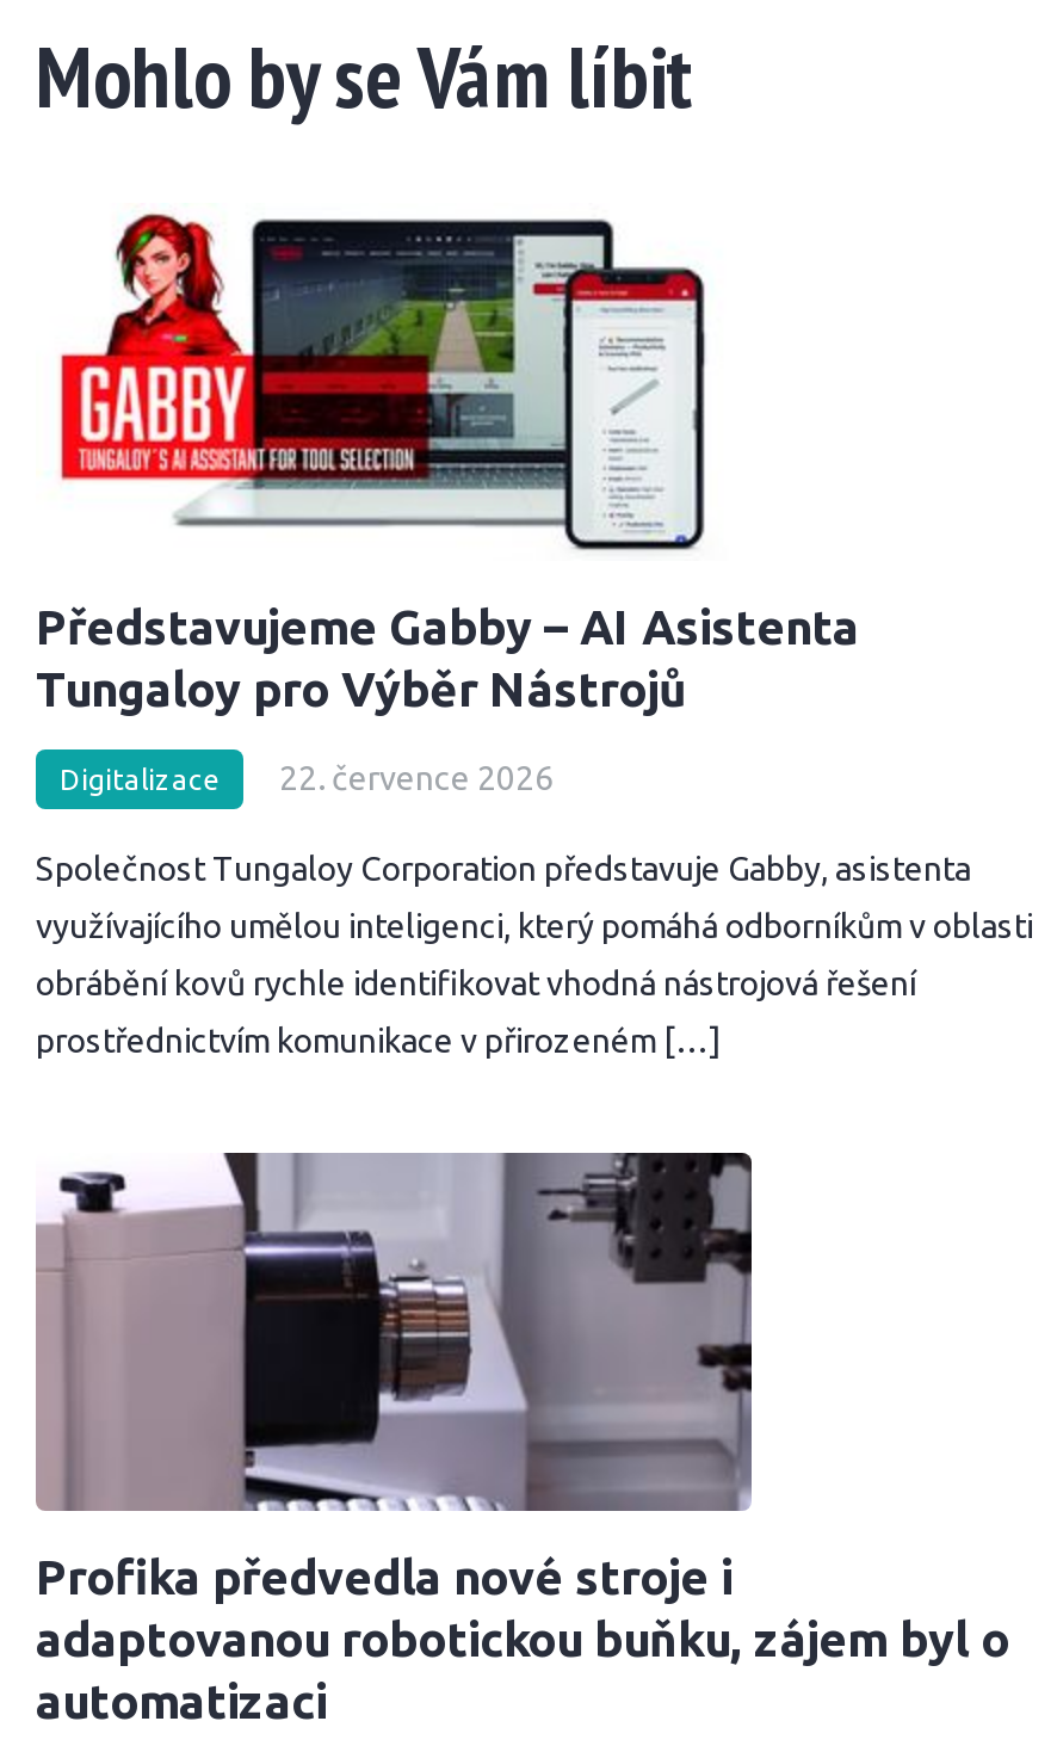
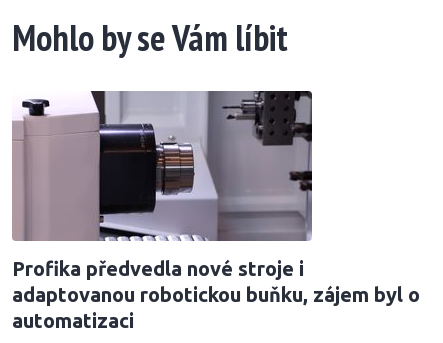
[36,210,1033,1060] [image] | Představujeme Gabby – AI Asistenta | Tungaloy pro Výběr Nástrojů | Digitalizace | 22. července 2026 | Společnost Tungaloy Corporation představuje Gabby, asistenta | využívajícího umělou inteligenci, který pomáhá odborníkům v oblasti | obrábění kovů rychle identifikovat vhodná nástrojová řešení | prostřednictvím komunikace v přirozeném […] -> none

